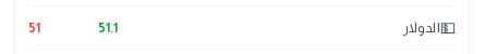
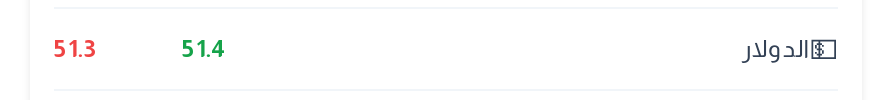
[28,21,41,36] 51 -> [54,35,97,63] 51.3
[98,21,118,36] 51.1 -> [182,35,227,63] 51.4

